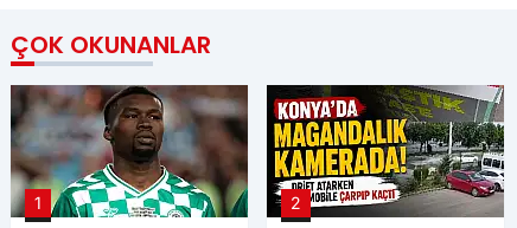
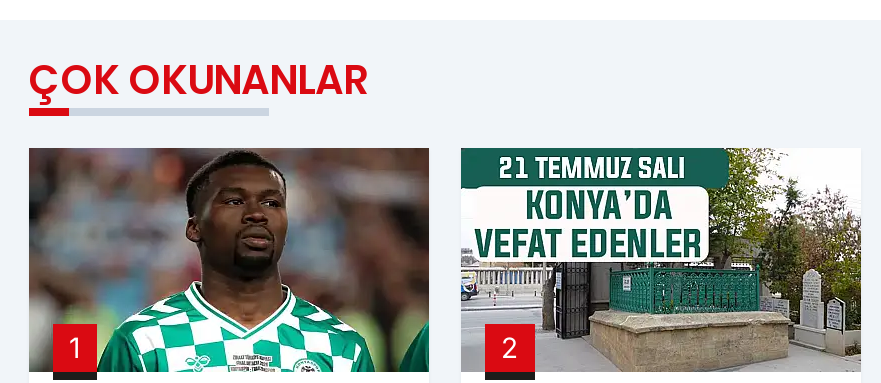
[266,84,505,219] [image] -> [459,148,863,374] [image]

